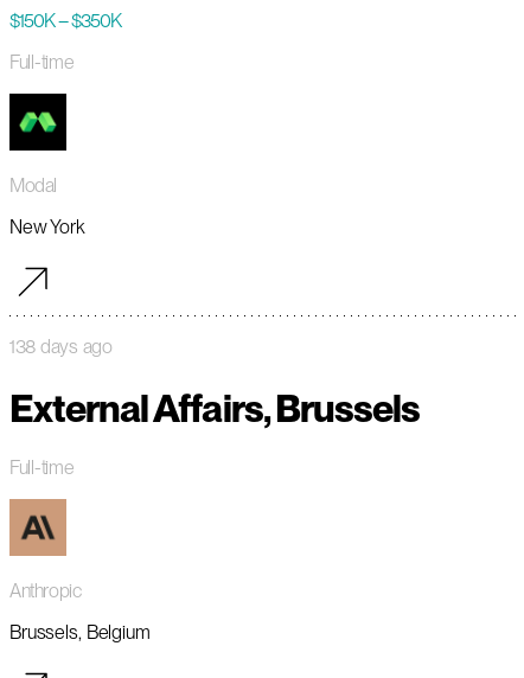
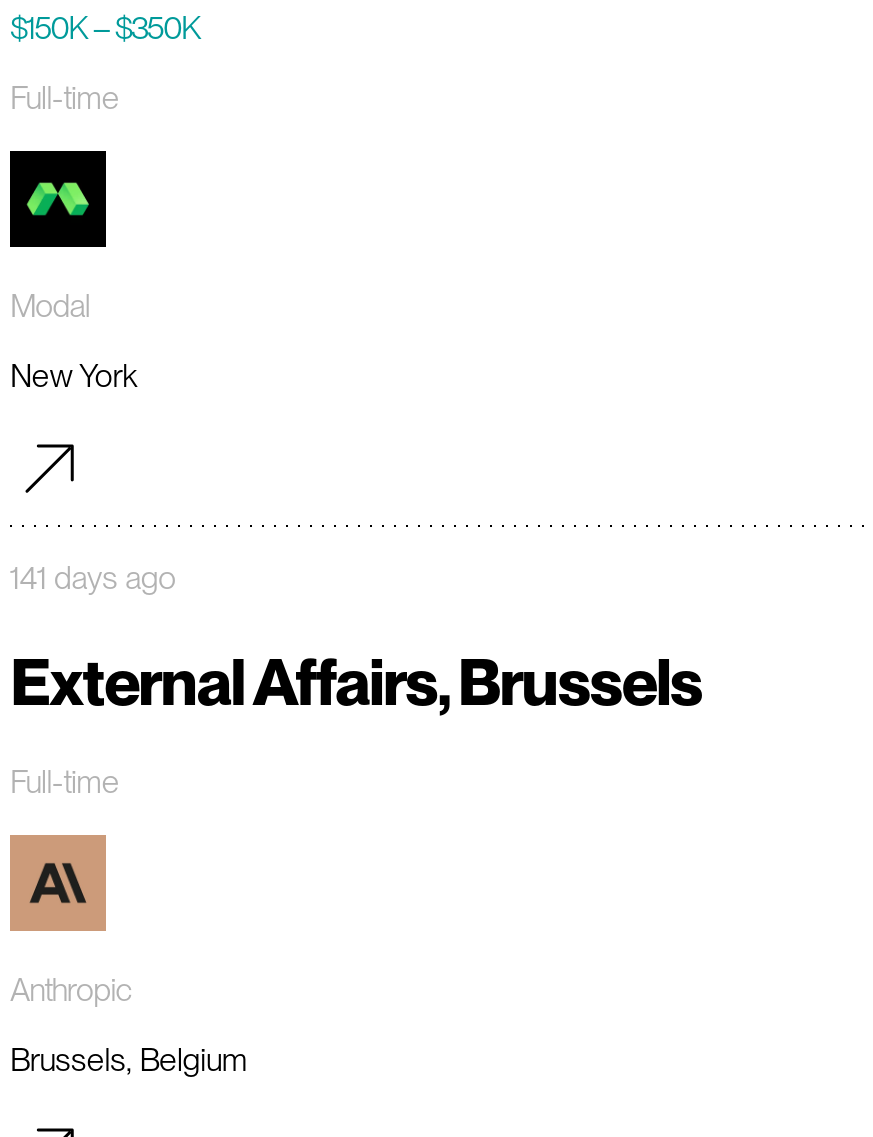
[9,336,113,358] 138 days ago -> [10,560,176,598] 141 days ago

